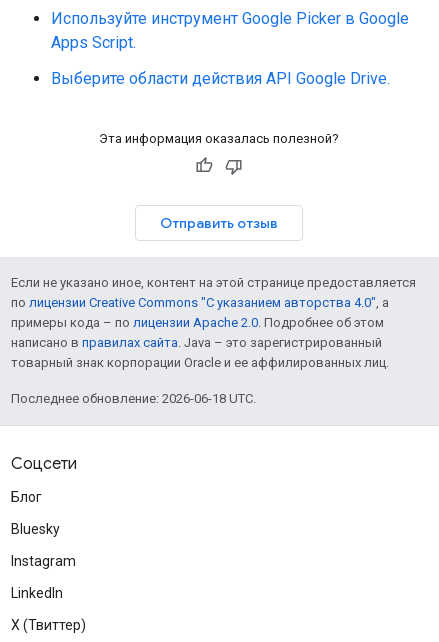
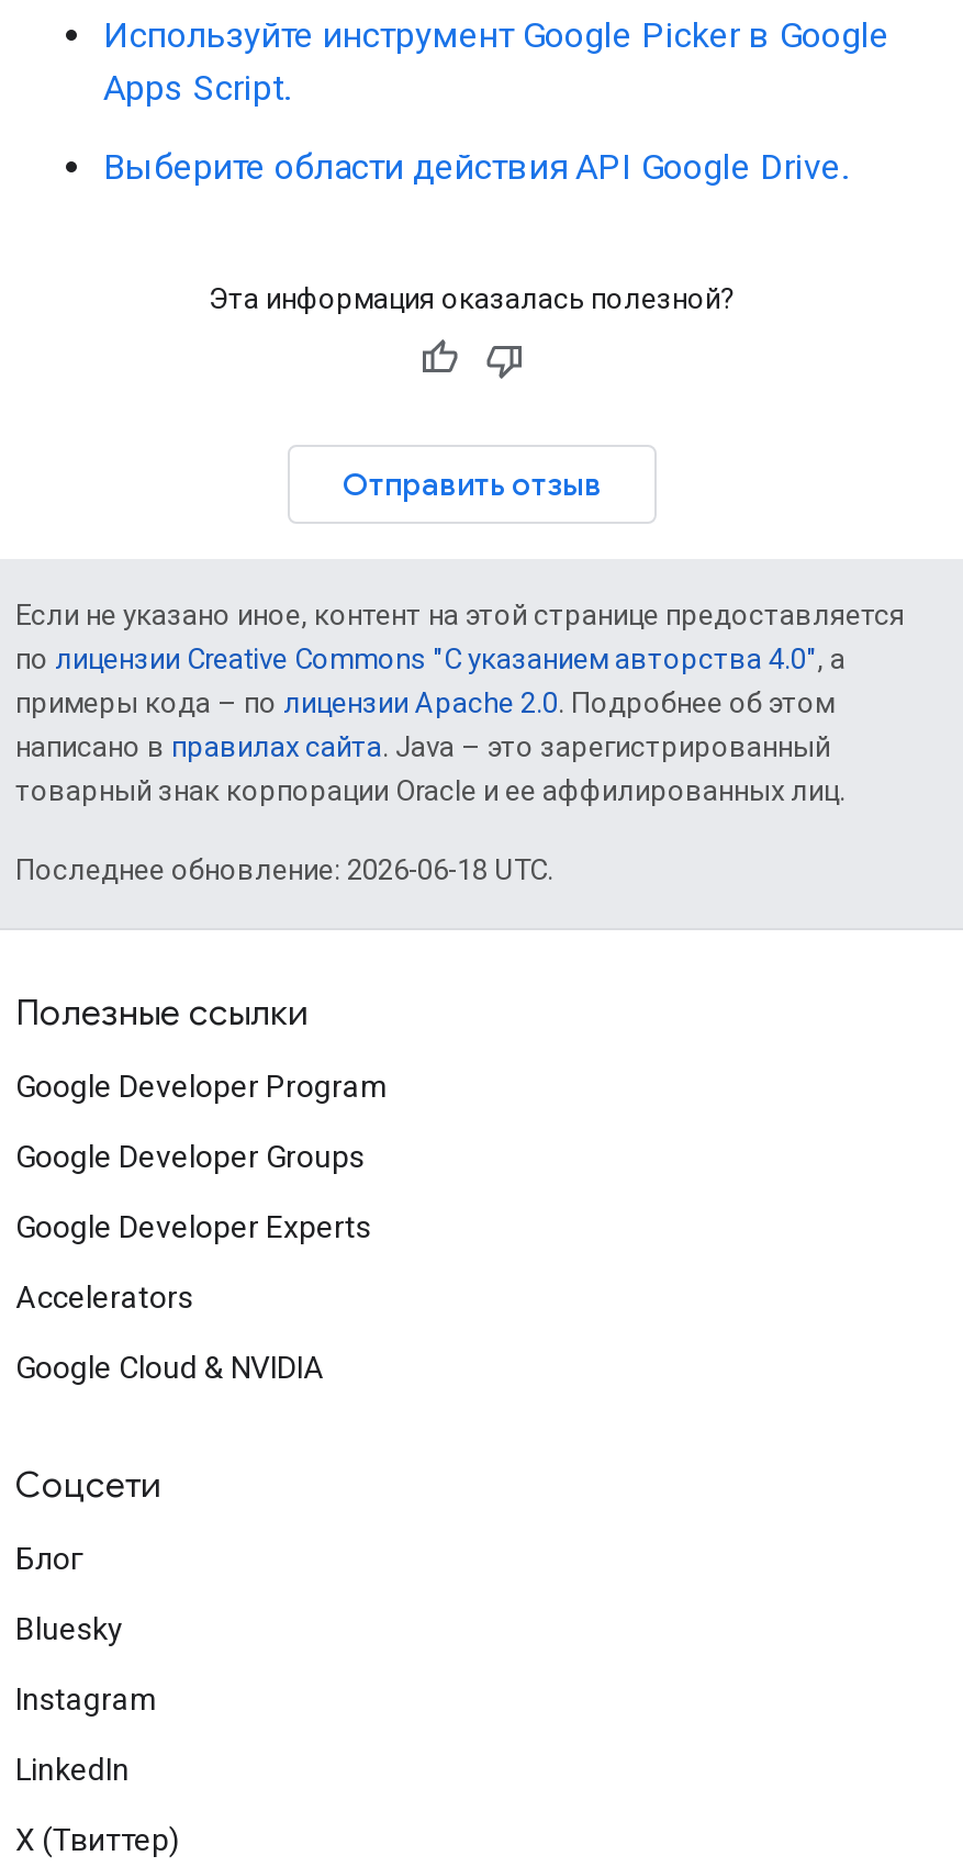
none -> [15,992,389,1385] Полезные ссылки | Google Developer Program | Google Developer Groups | Google Developer Experts | Accelerators | Google Cloud & NVIDIA

